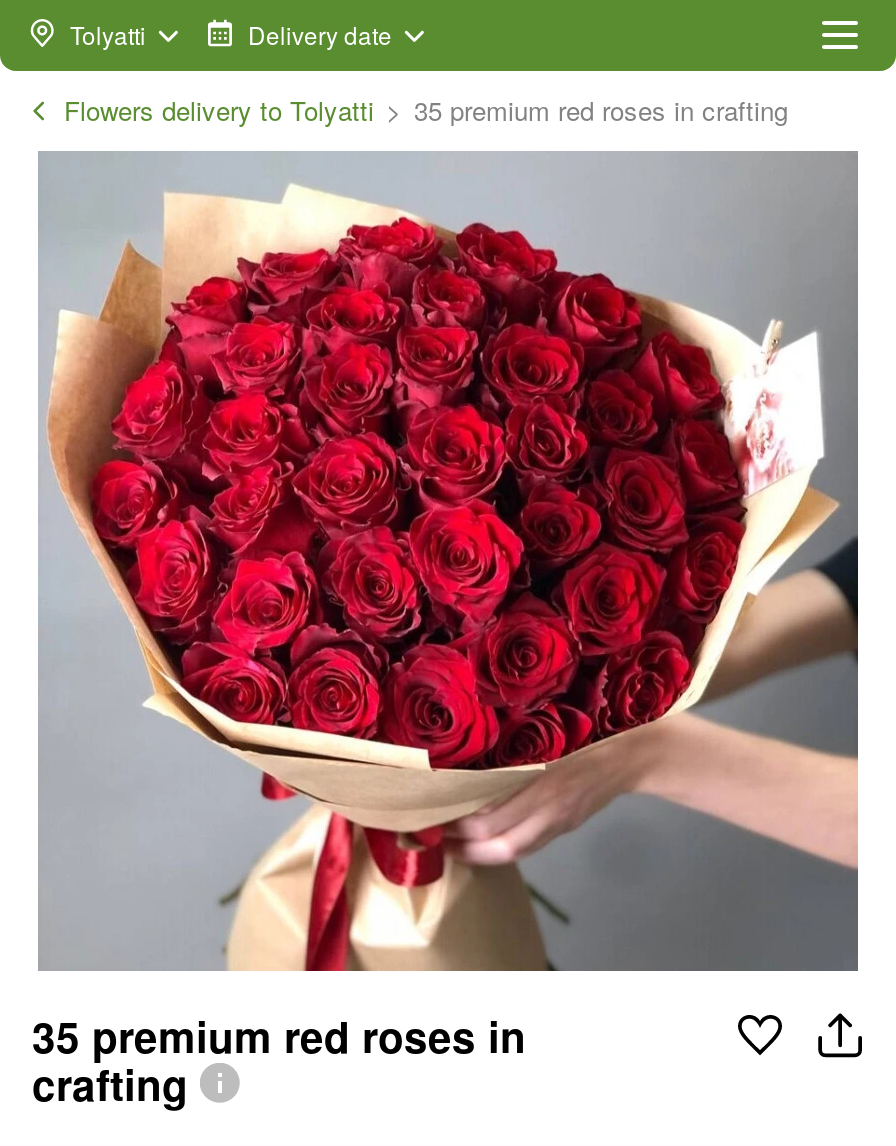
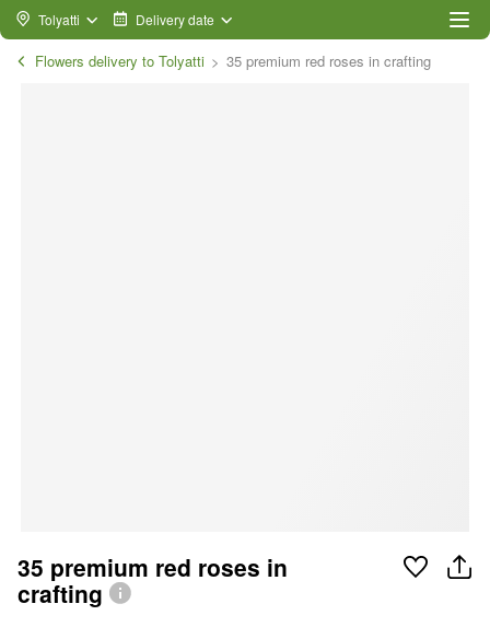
[38,151,860,973] [image] -> none

